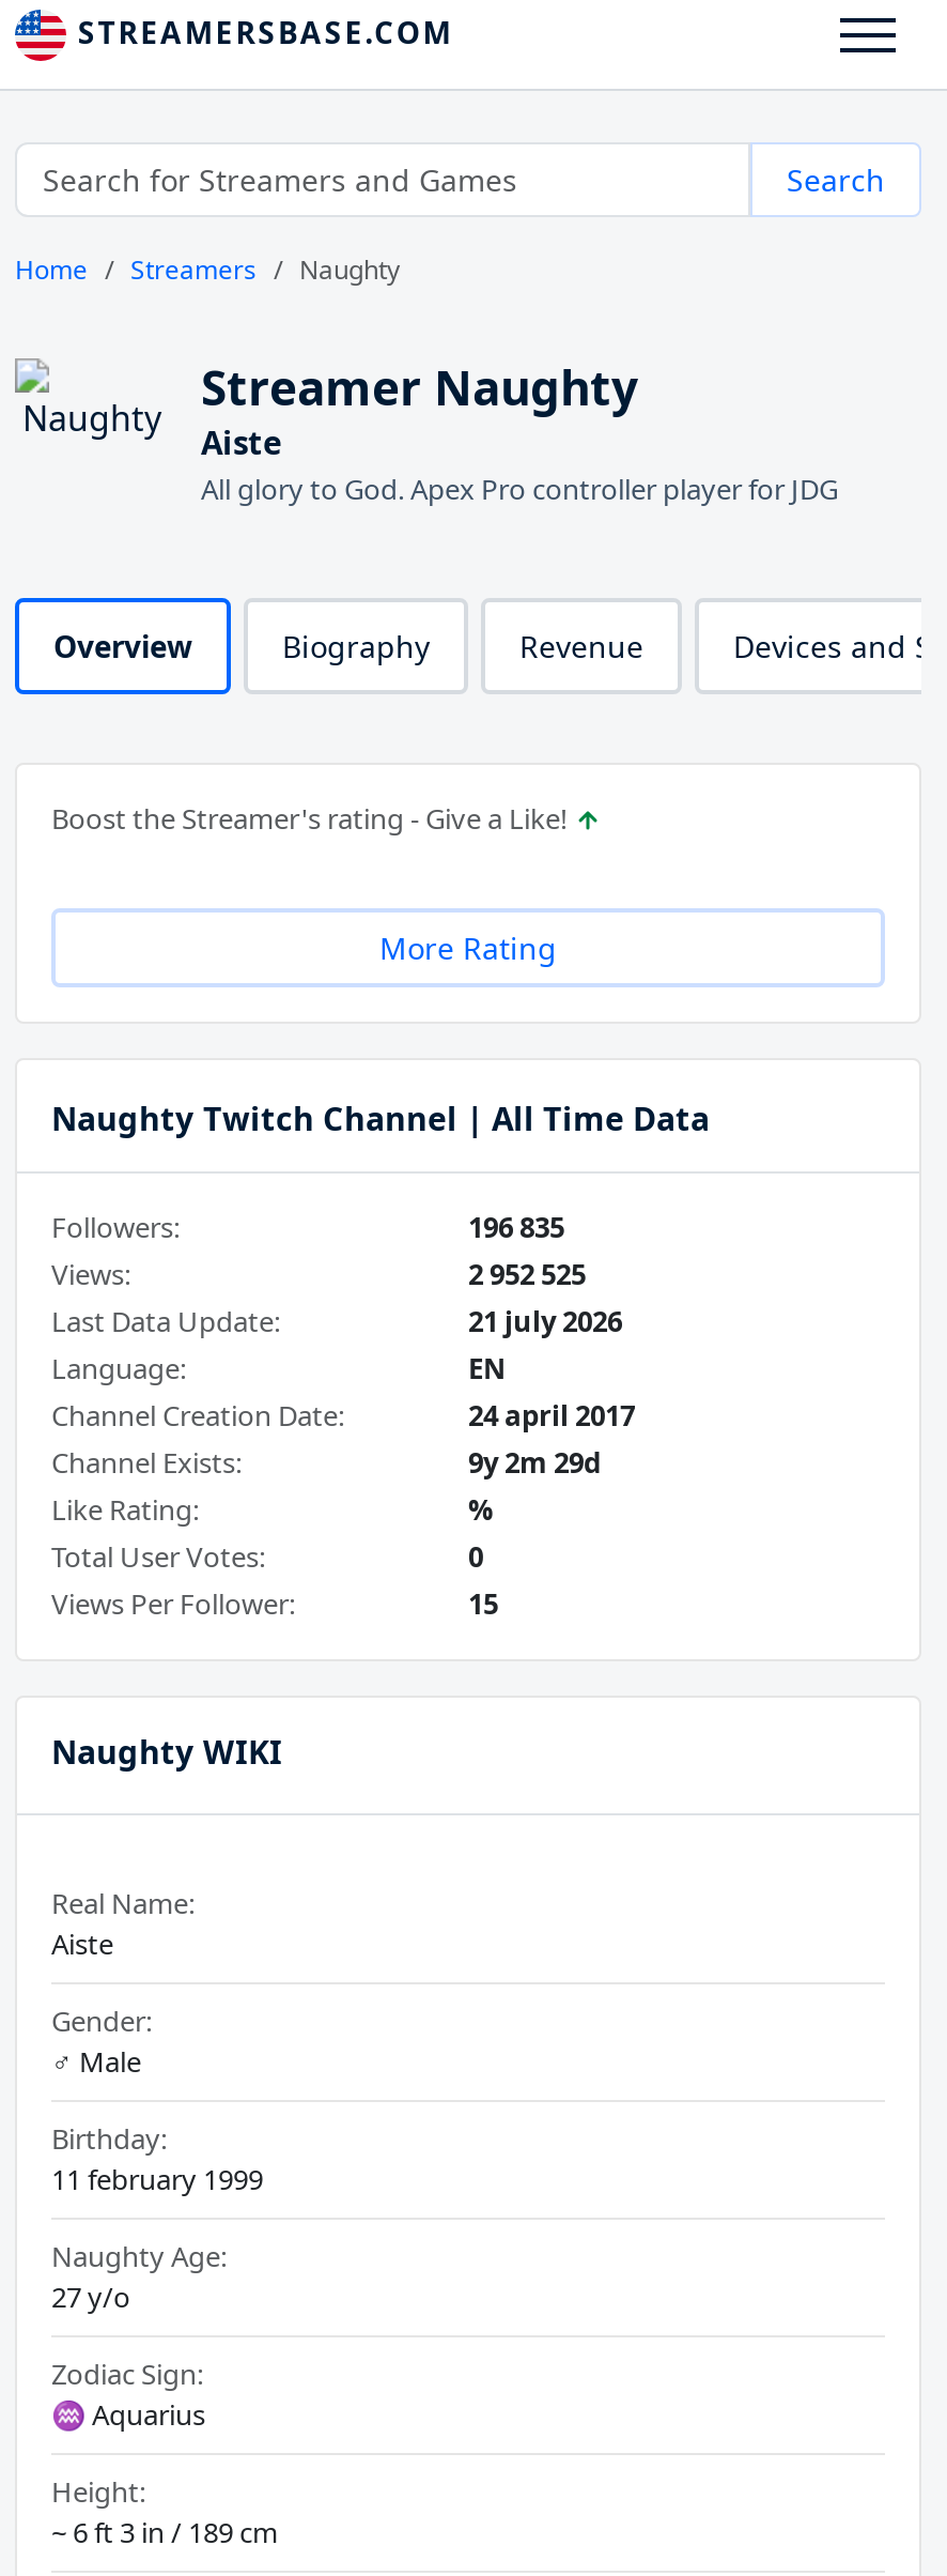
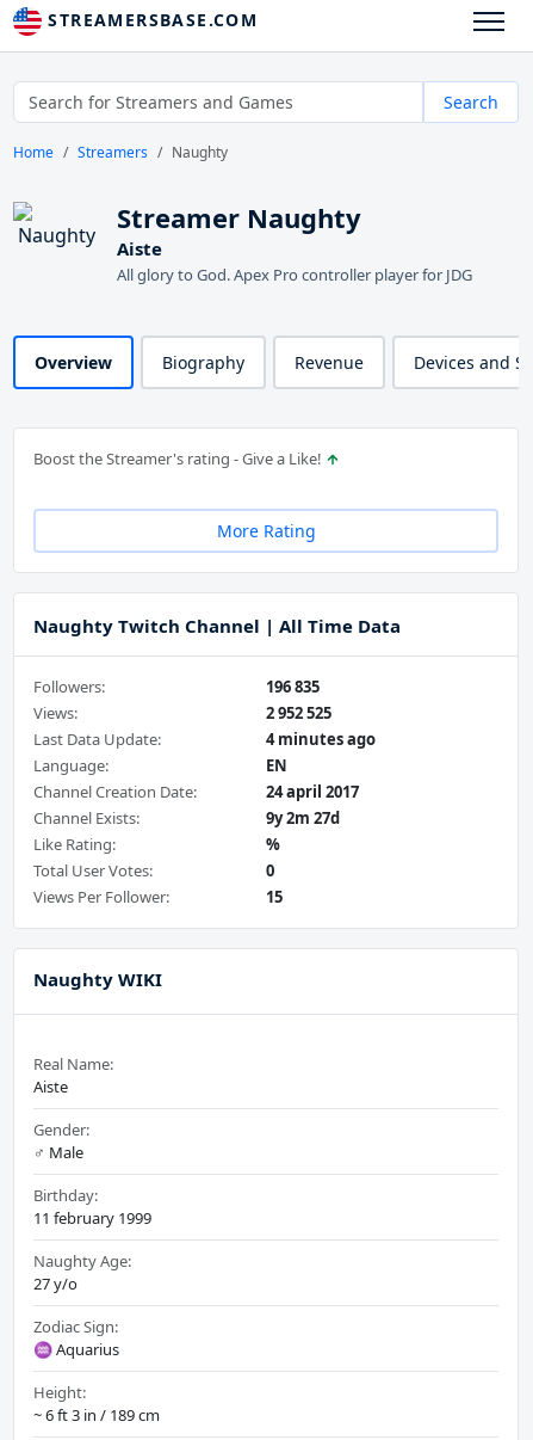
[468,1302,622,1341] 21 july 2026 -> [266,729,376,750] 4 minutes ago
[468,1444,601,1482] 9y 2m 29d -> [266,807,340,829] 9y 2m 27d

